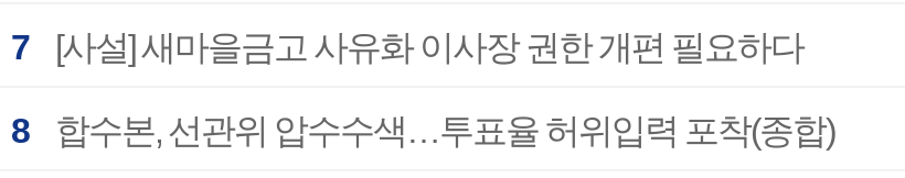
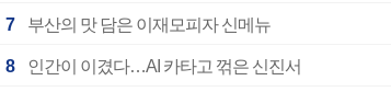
[55,29,803,66] [사설] 새마을금고 사유화 이사장 권한 개편 필요하다 -> [27,15,271,34] 부산의 맛 담은 이재모피자 신메뉴
[55,112,834,149] 합수본, 선관위 압수수색…투표율 허위입력 포착(종합) -> [27,57,301,76] 인간이 이겼다…AI 카타고 꺾은 신진서

